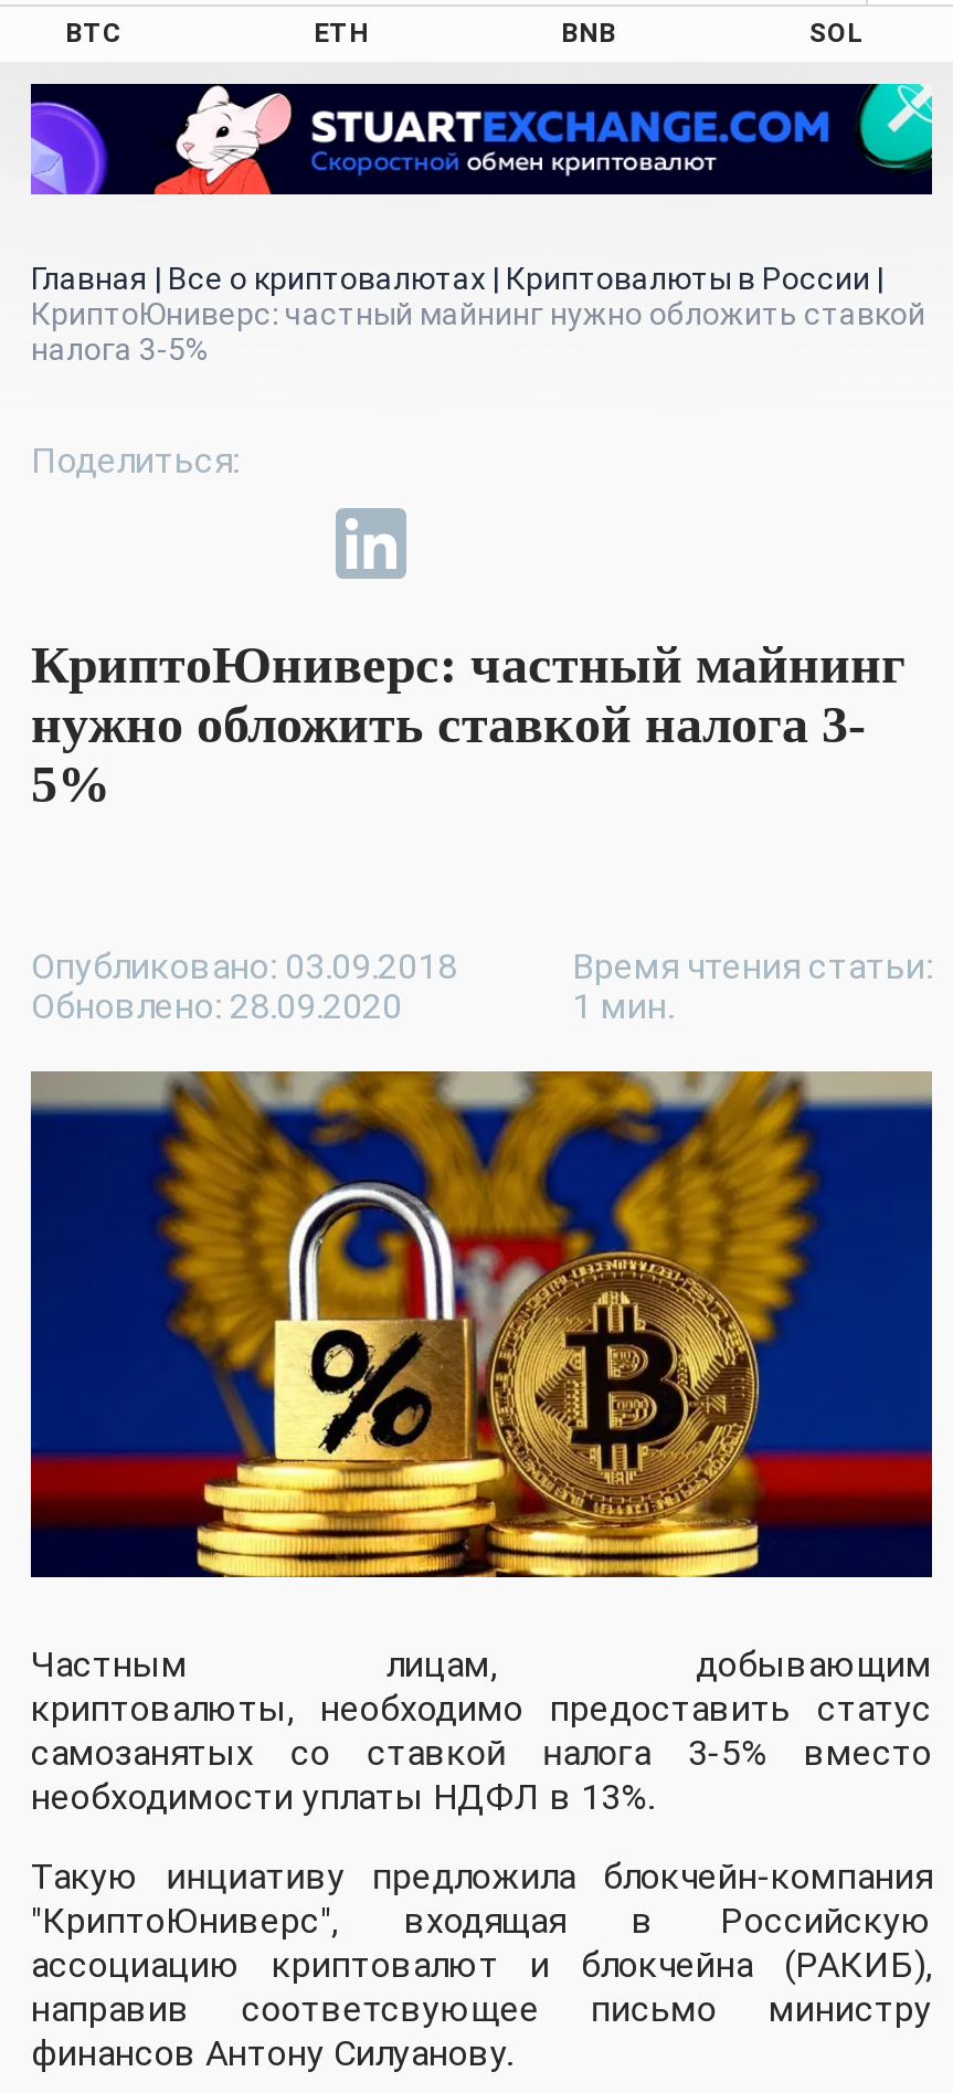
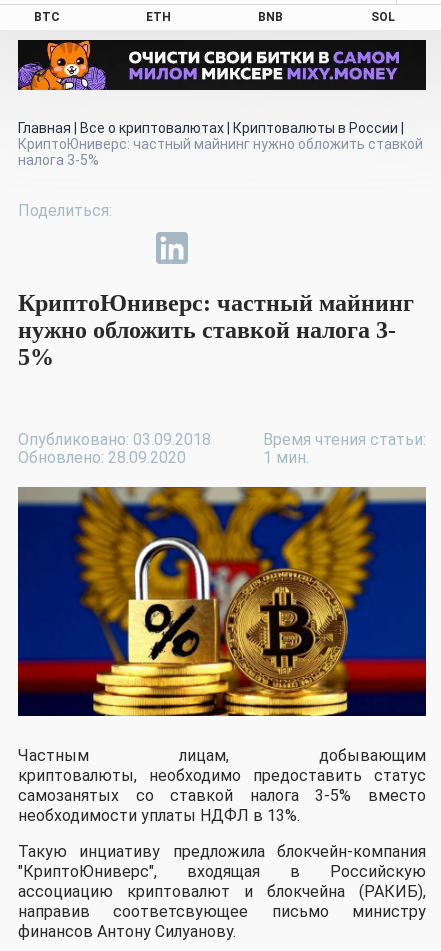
[29,82,934,197] [image] -> [17,39,427,91] [image]

